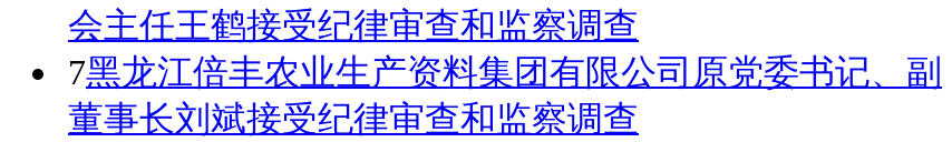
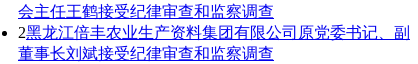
[68,53,942,91] 7黑龙江倍丰农业生产资料集团有限公司原党委书记、副 -> [18,24,410,41] 2黑龙江倍丰农业生产资料集团有限公司原党委书记、副

